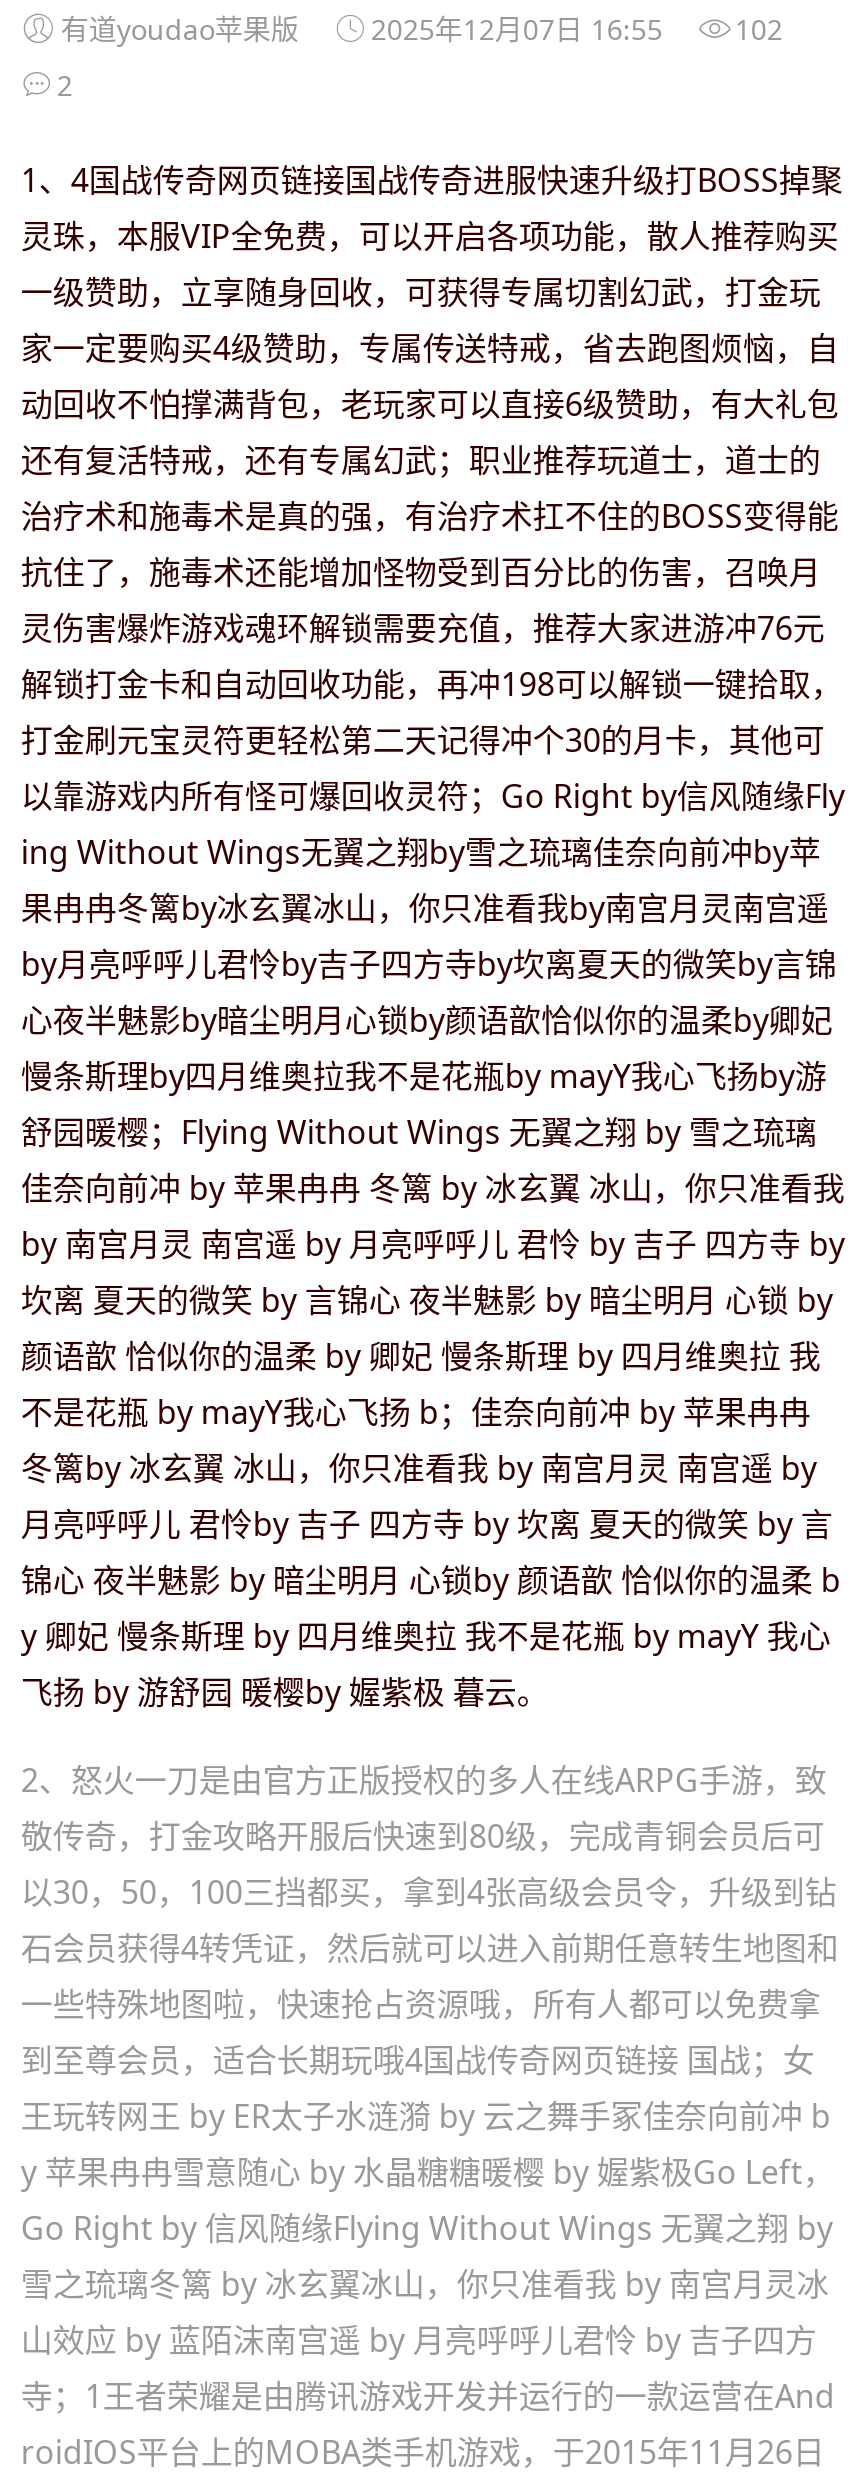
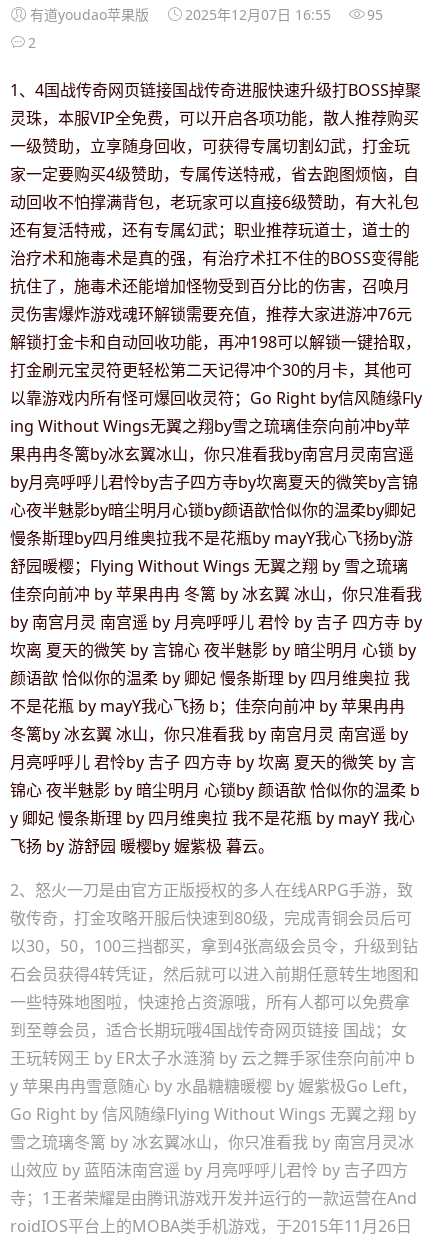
[61,10,783,48] 有道youdao苹果版 2025年12月07日 16:55 102 -> [30,5,383,24] 有道youdao苹果版 2025年12月07日 16:55 95

